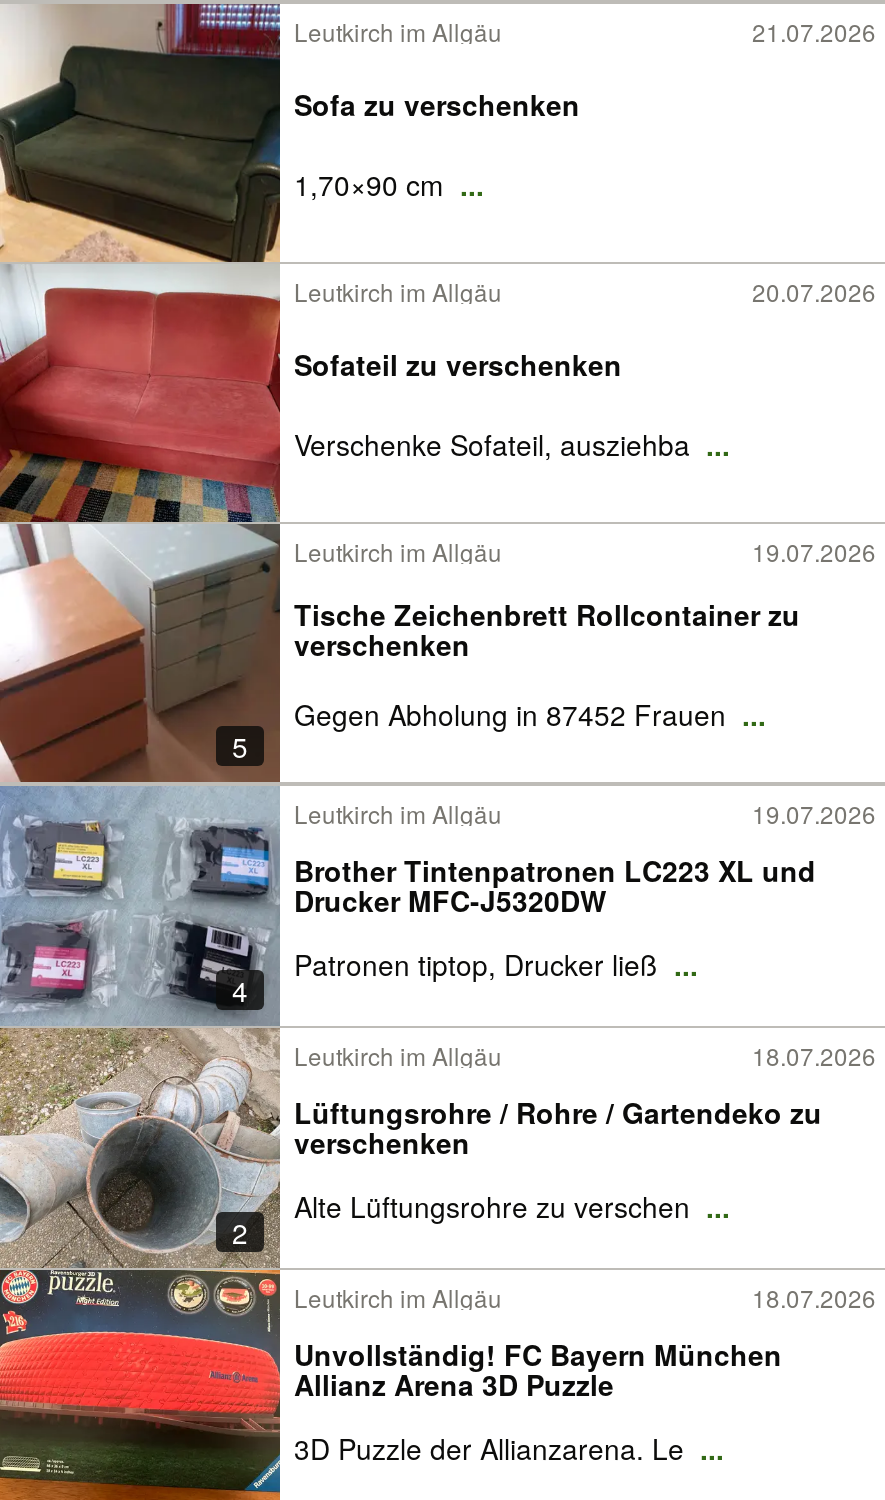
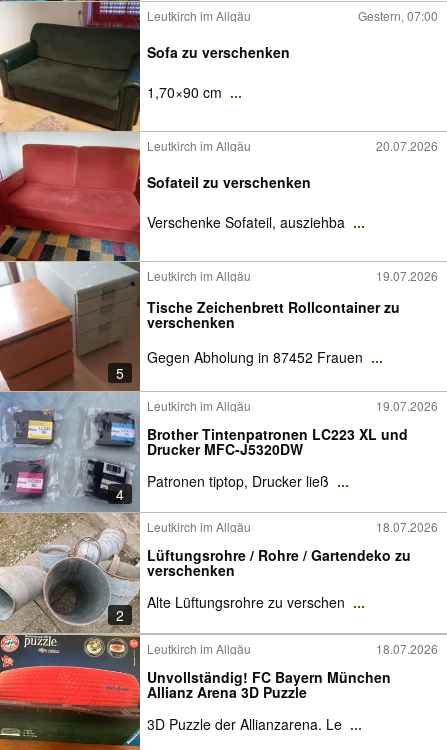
[752,14,876,48] 21.07.2026 -> [358,7,438,24] Gestern, 07:00

